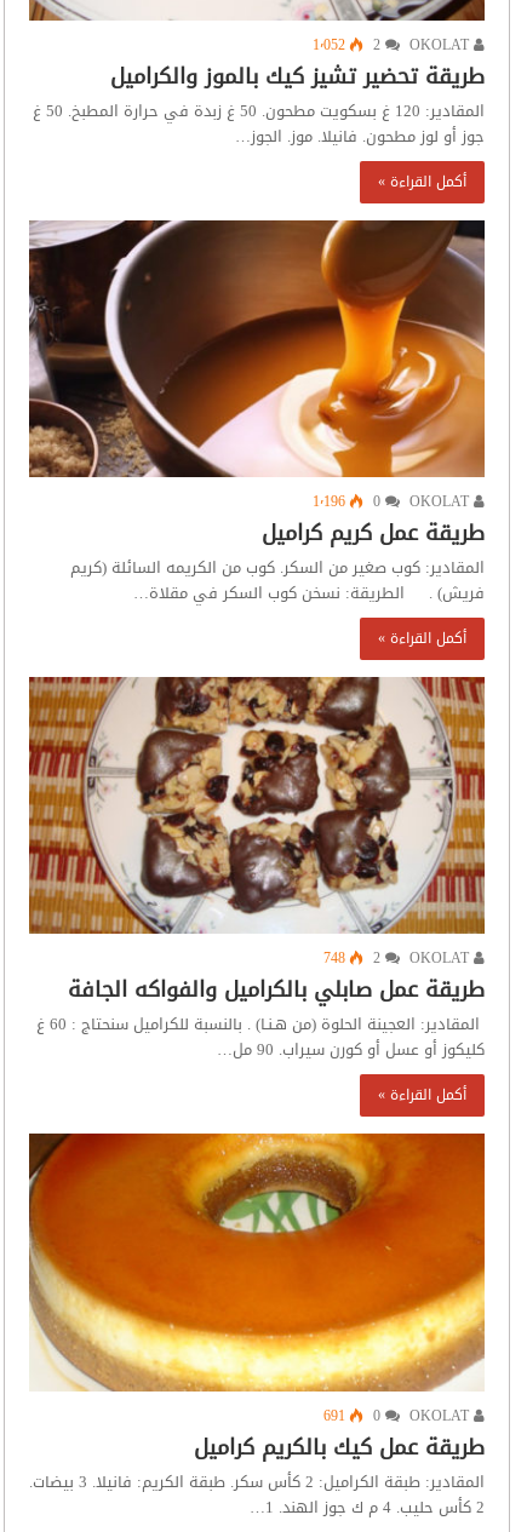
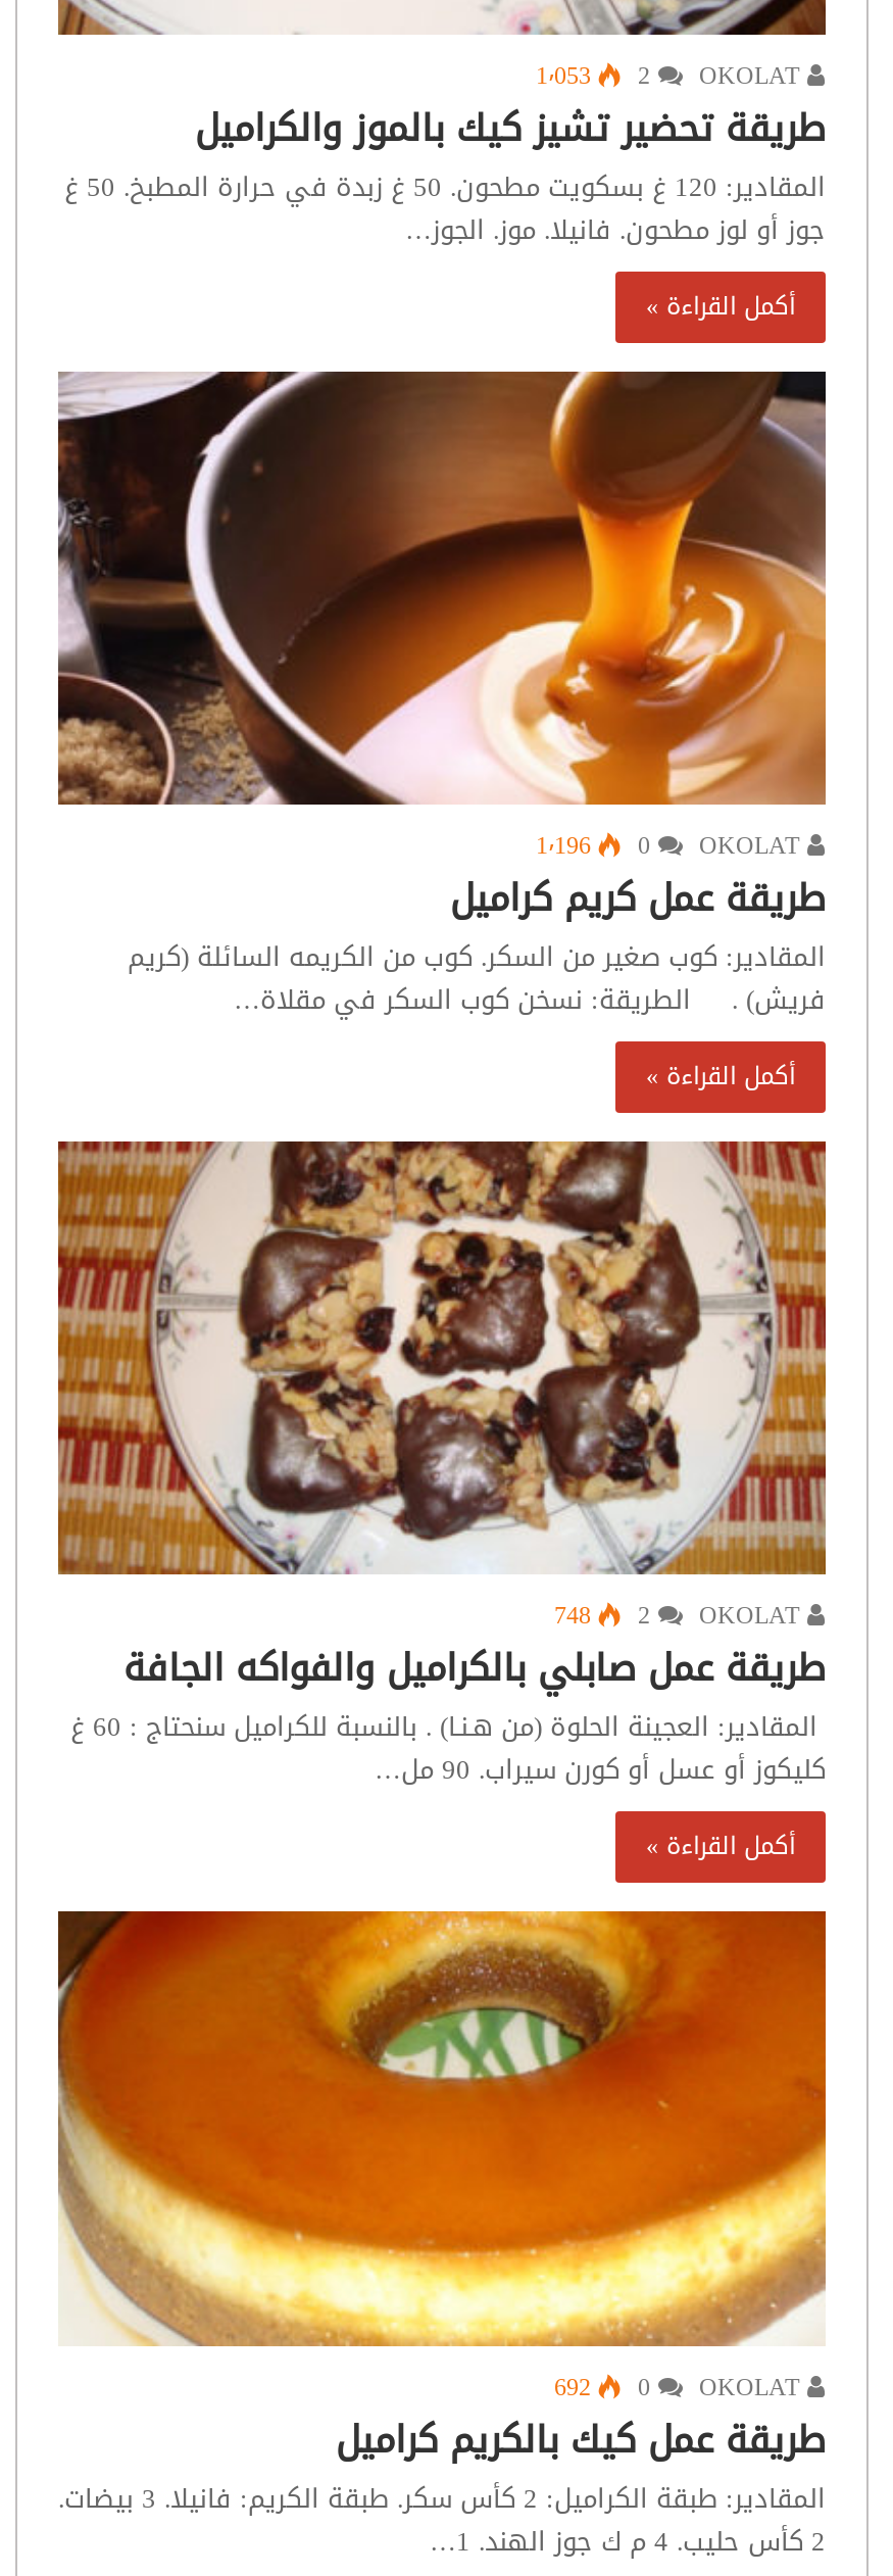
[313,32,345,58] 1٬052 -> [536,54,591,99] 1٬053
[323,1402,345,1429] 691 -> [554,2364,591,2409] 692

